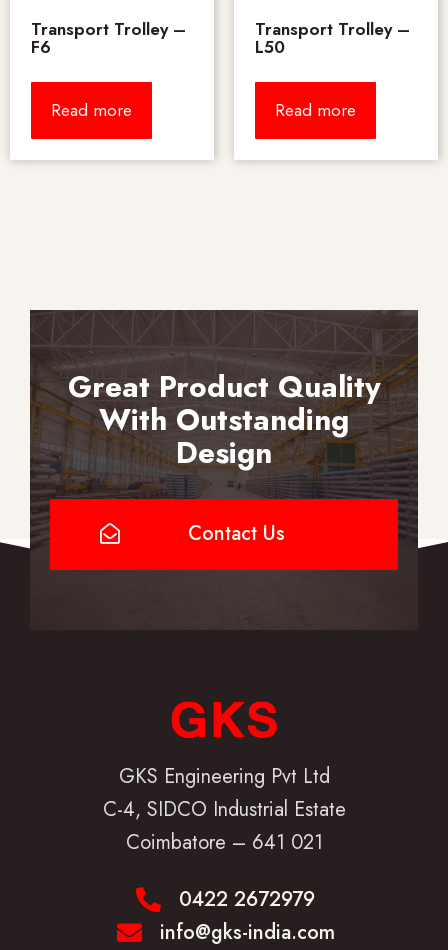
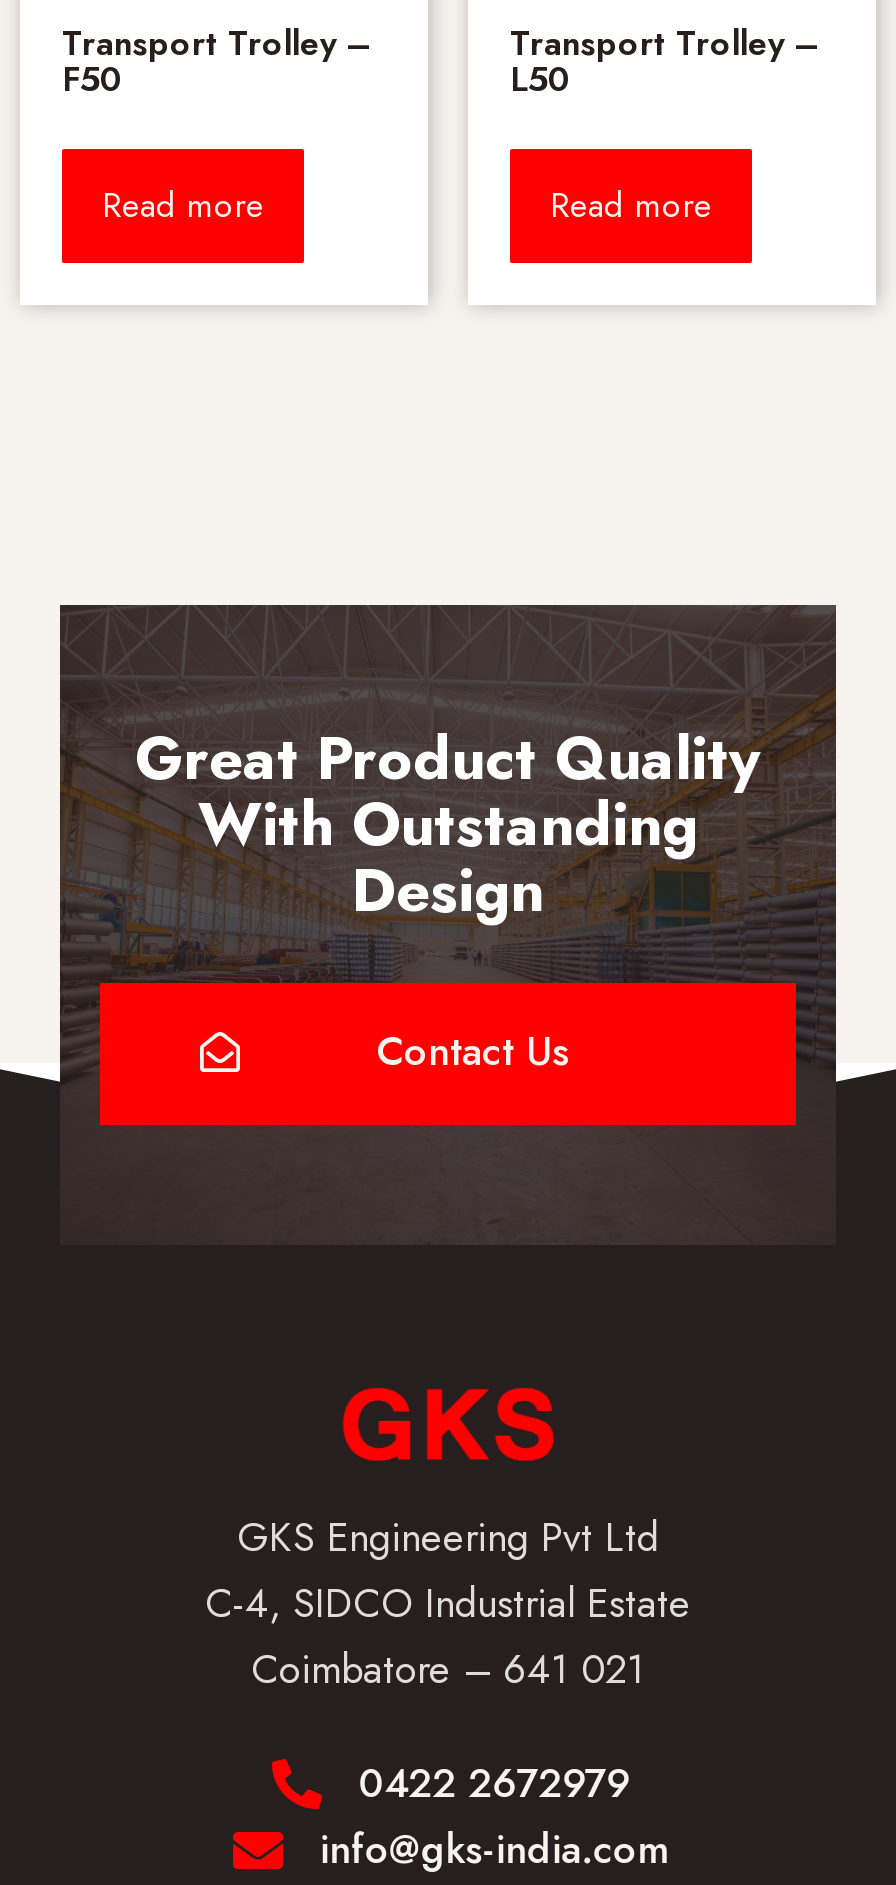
[31,35,51,59] F6 -> [62,55,122,103] F50

